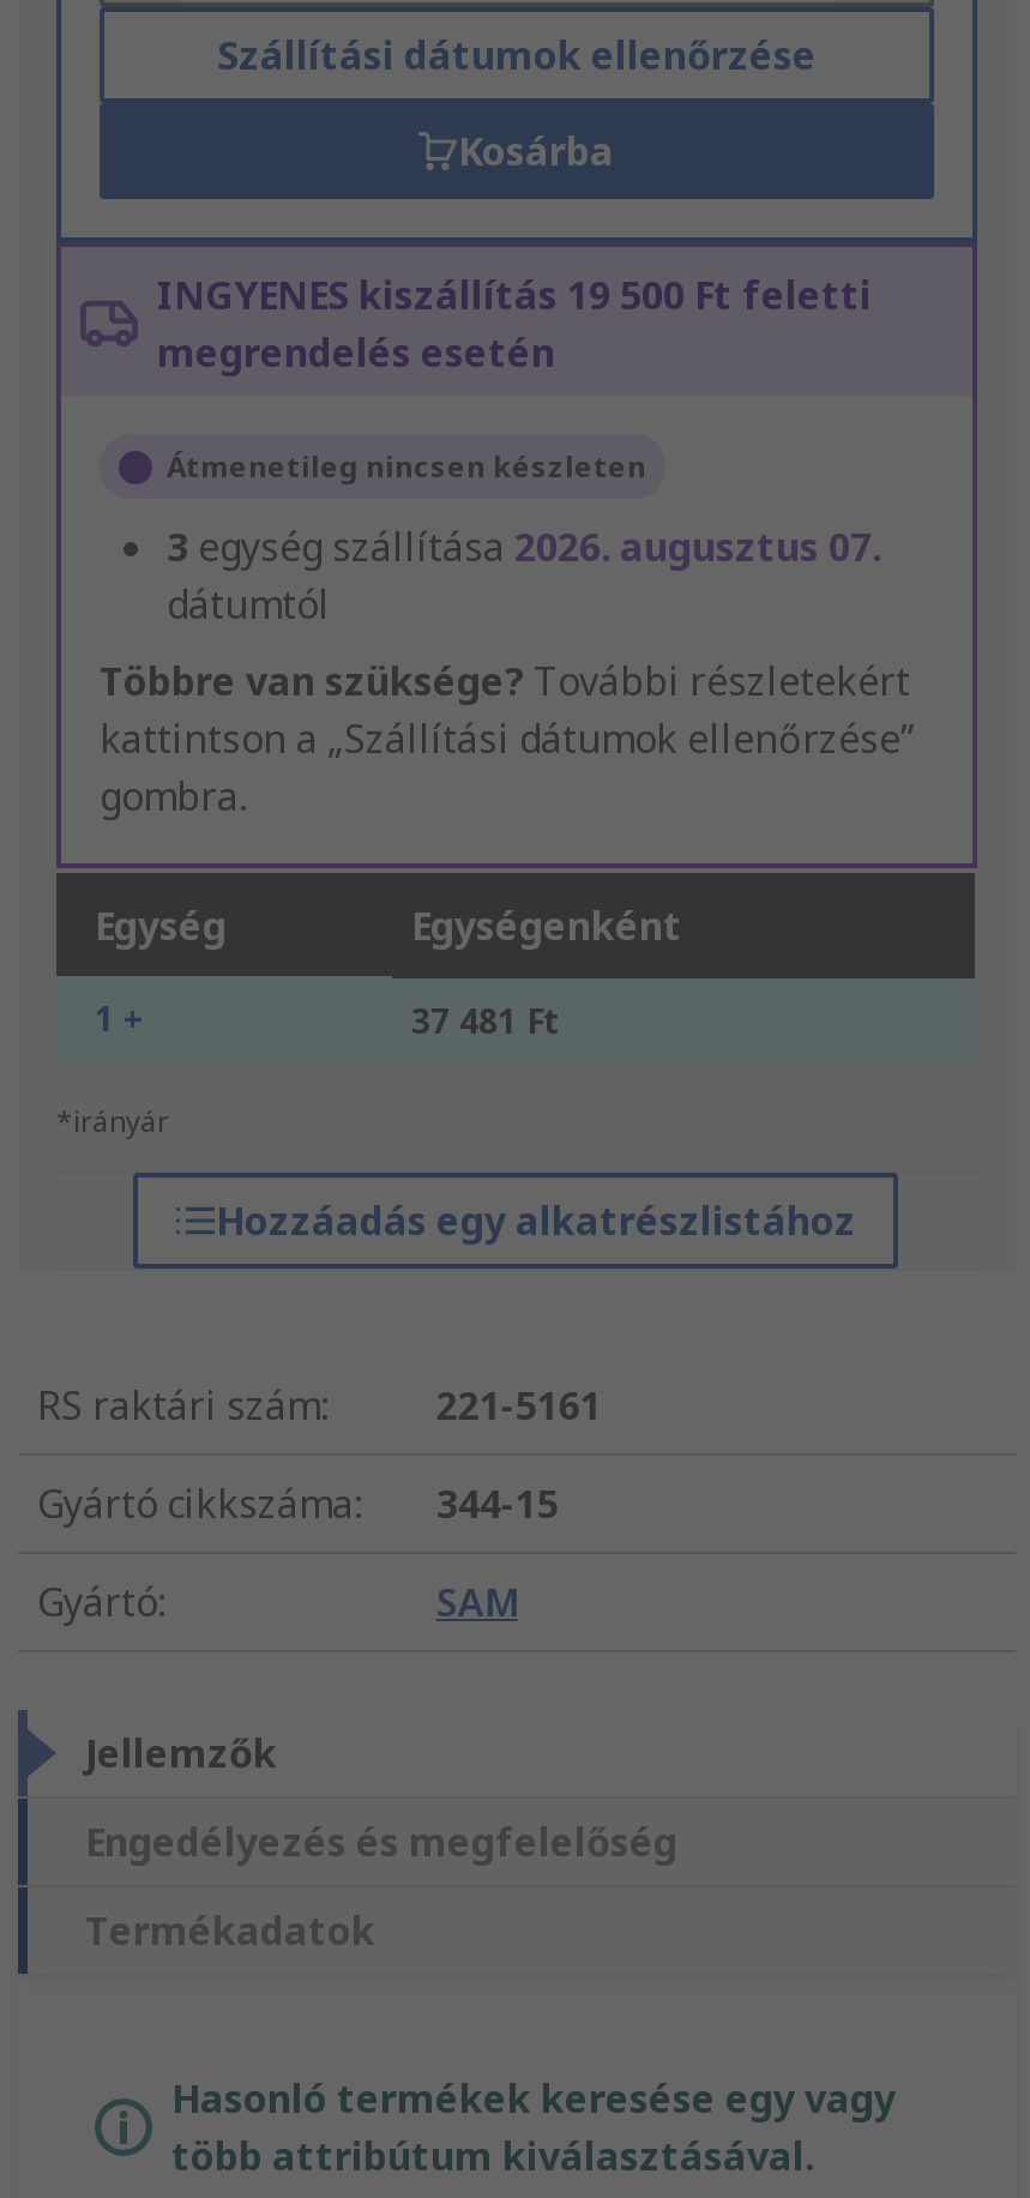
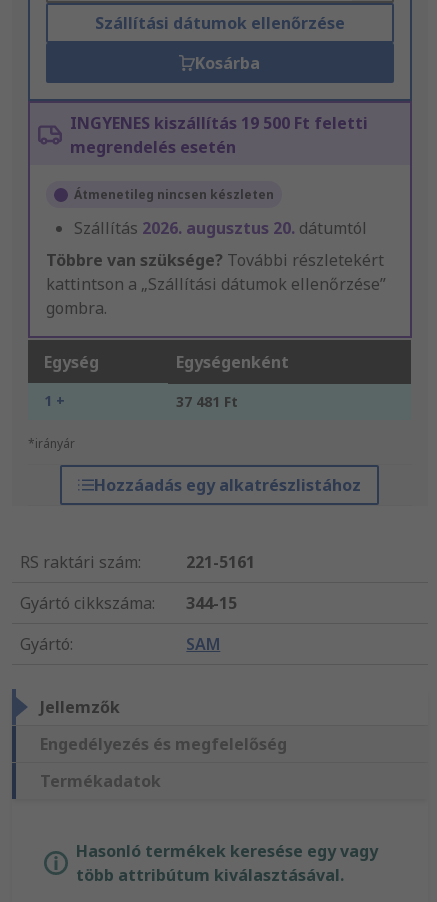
[167,522,881,632] 3 egység szállítása 2026. augusztus 07. | dátumtól -> [74,217,367,239] Szállítás 2026. augusztus 20. dátumtól

